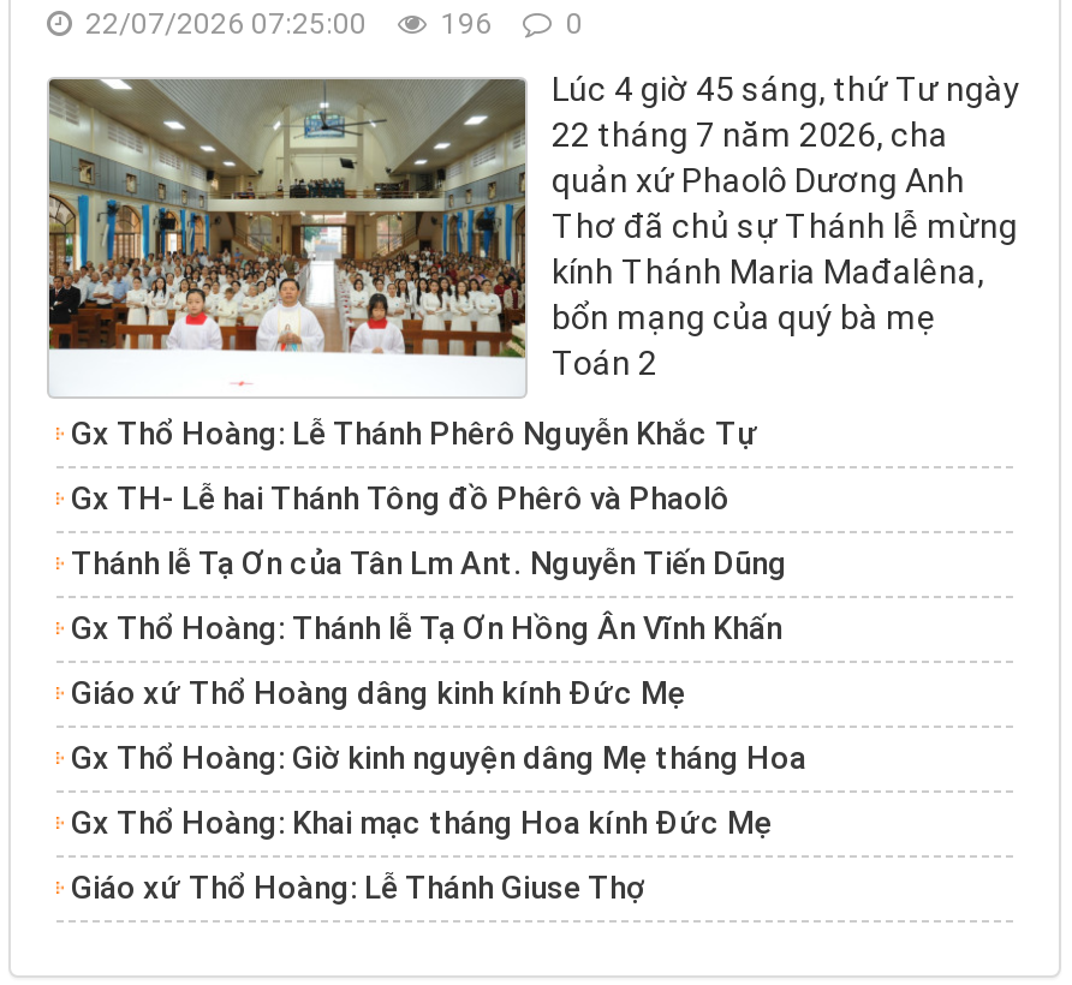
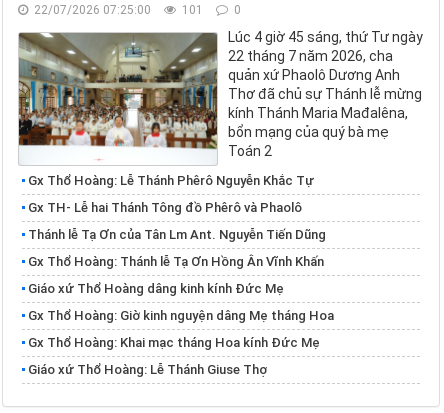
[78,7,583,41] 22/07/2026 07:25:00 196 0 -> [31,3,241,17] 22/07/2026 07:25:00 101 0

